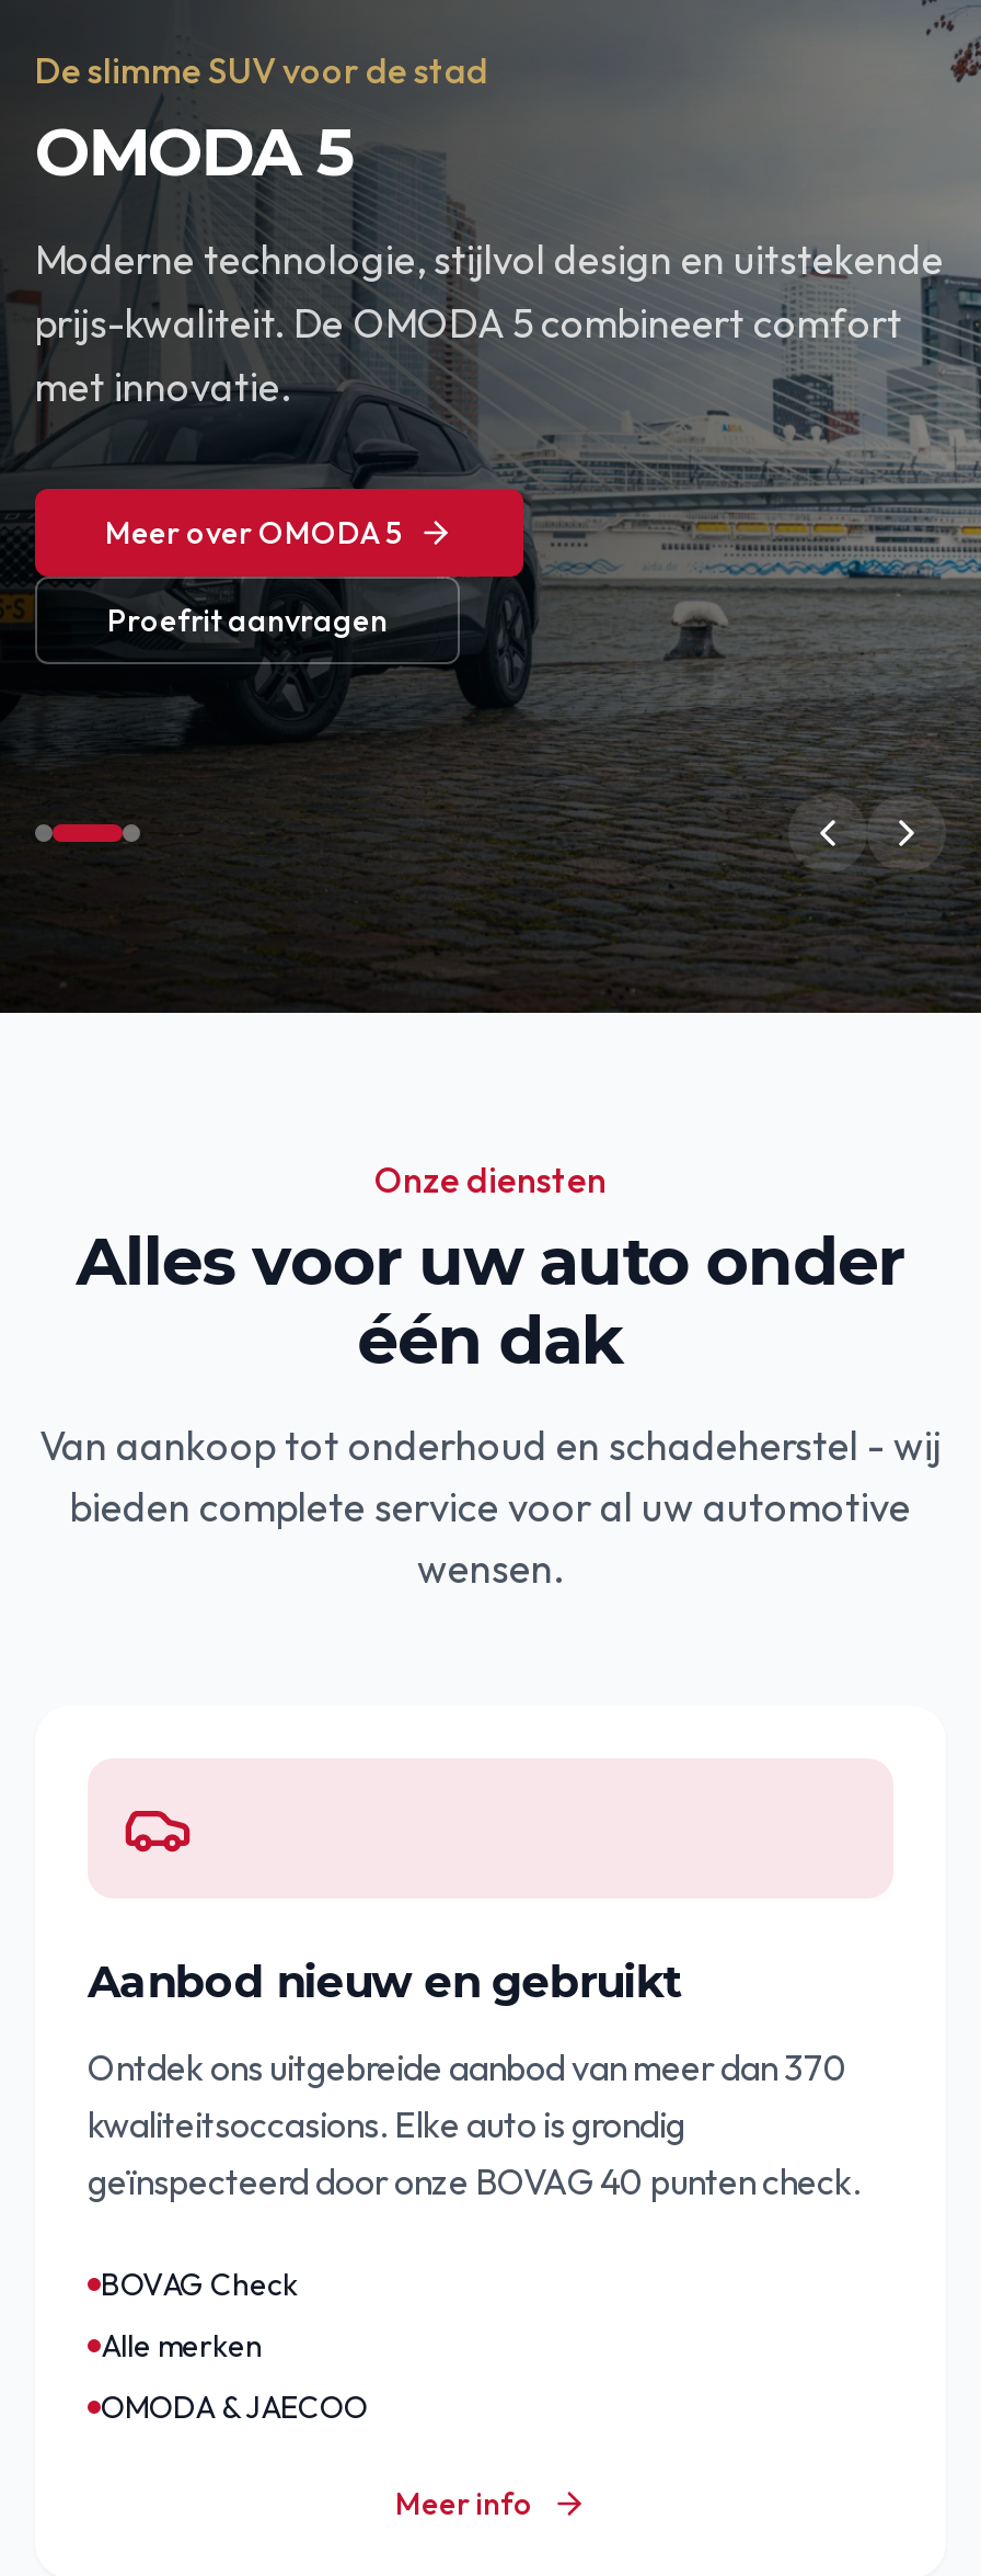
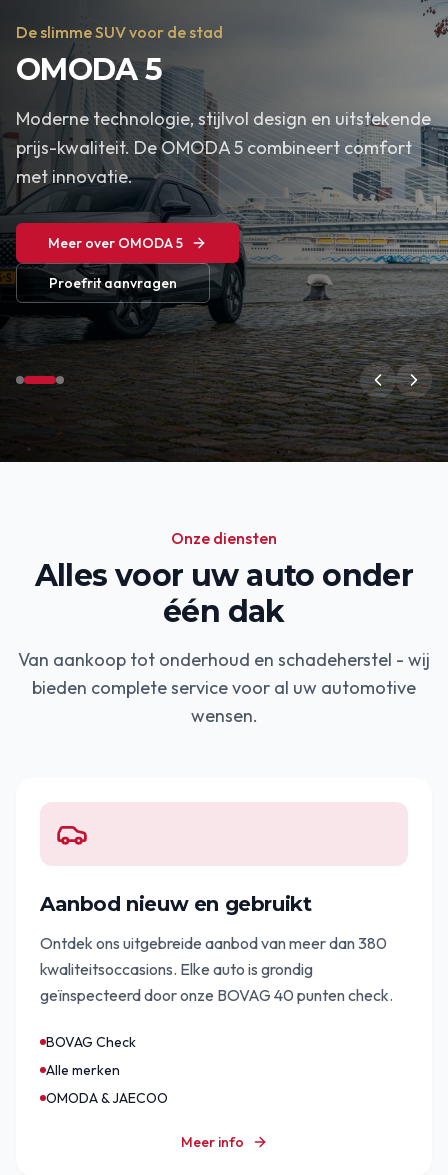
[88,2045,847,2089] Ontdek ons uitgebreide aanbod van meer dan 370 -> [40,933,387,953] Ontdek ons uitgebreide aanbod van meer dan 380

